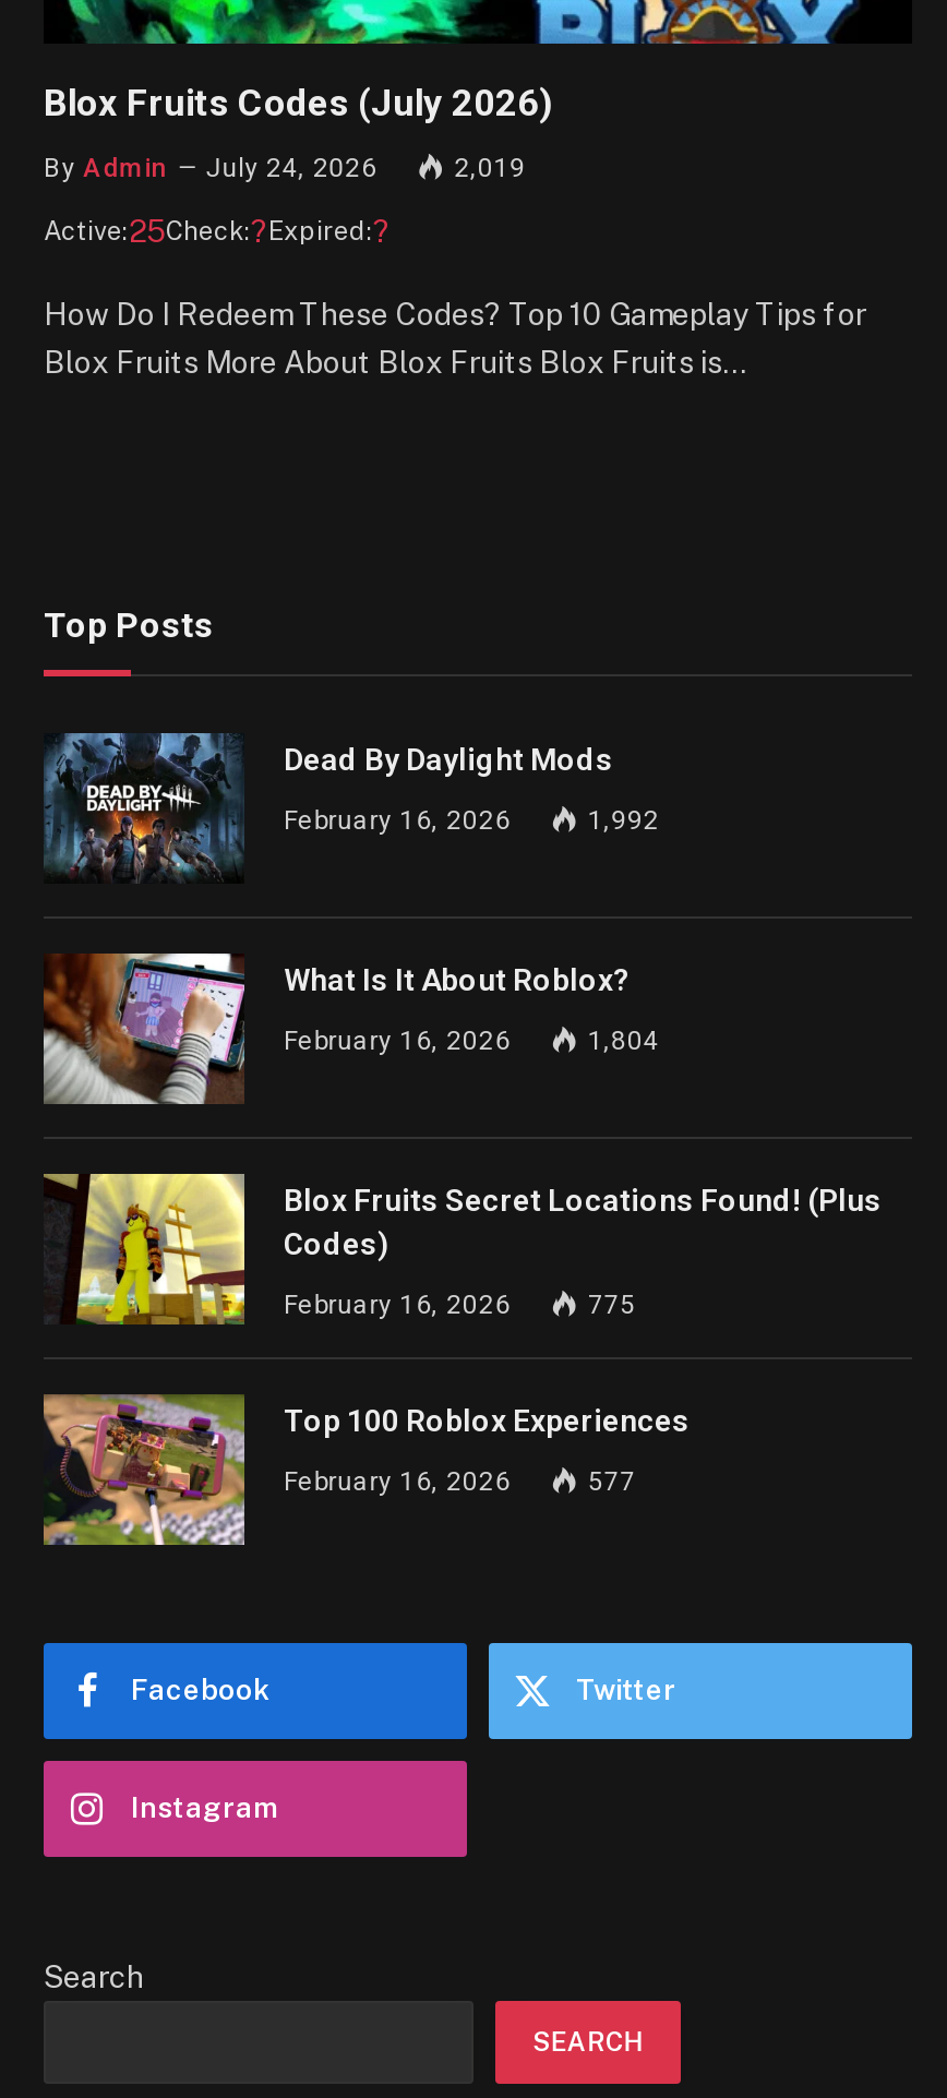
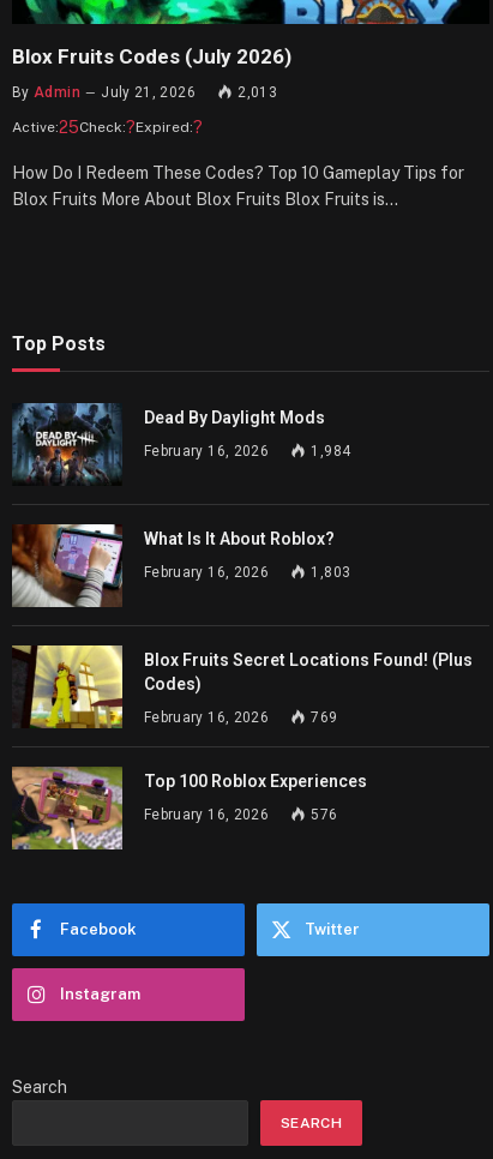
[44,153,377,183] By Admin July 24, 2026 -> [12,84,195,101] By Admin July 21, 2026
[454,153,526,183] 2,019 -> [238,84,277,101] 2,013
[588,805,659,835] 1,992 -> [311,443,350,459] 1,984
[588,1025,659,1056] 1,804 -> [311,564,350,581] 1,803
[588,1289,636,1320] 775 -> [311,709,338,726] 769
[588,1466,636,1497] 577 -> [311,806,338,823] 576

